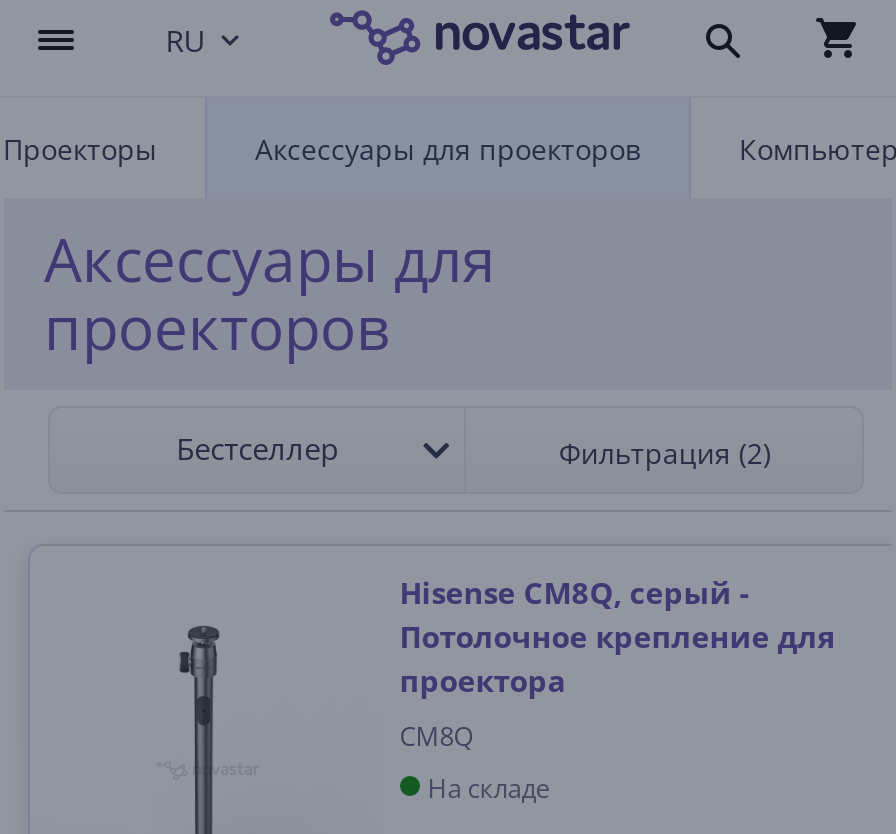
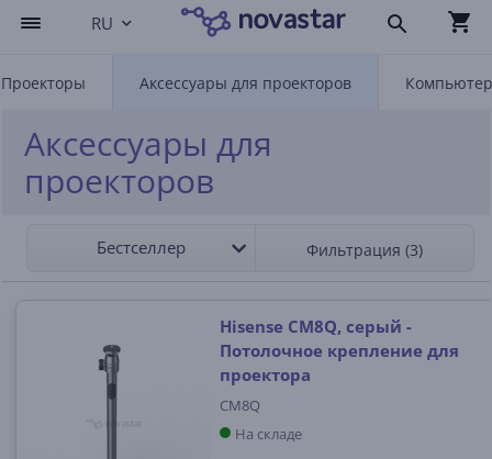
[559,433,771,471] Фильтрация (2) -> [307,239,423,260] Фильтрация (3)

